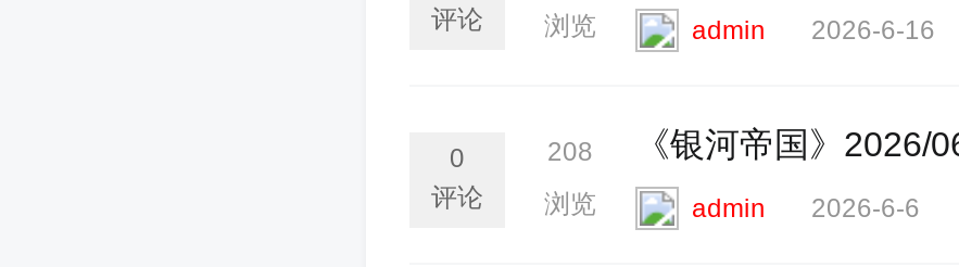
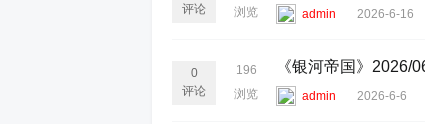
[547,137,593,167] 208 -> [235,63,256,77] 196

